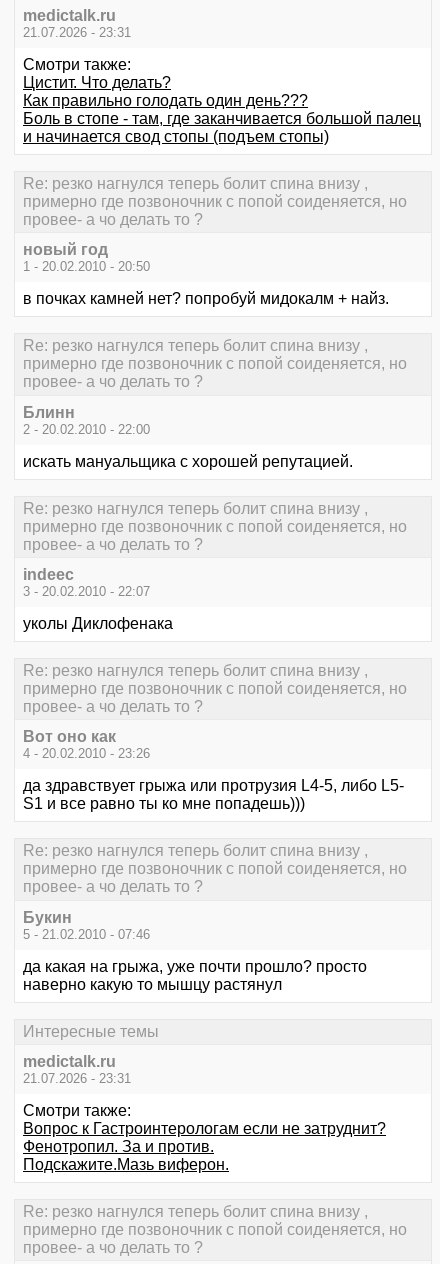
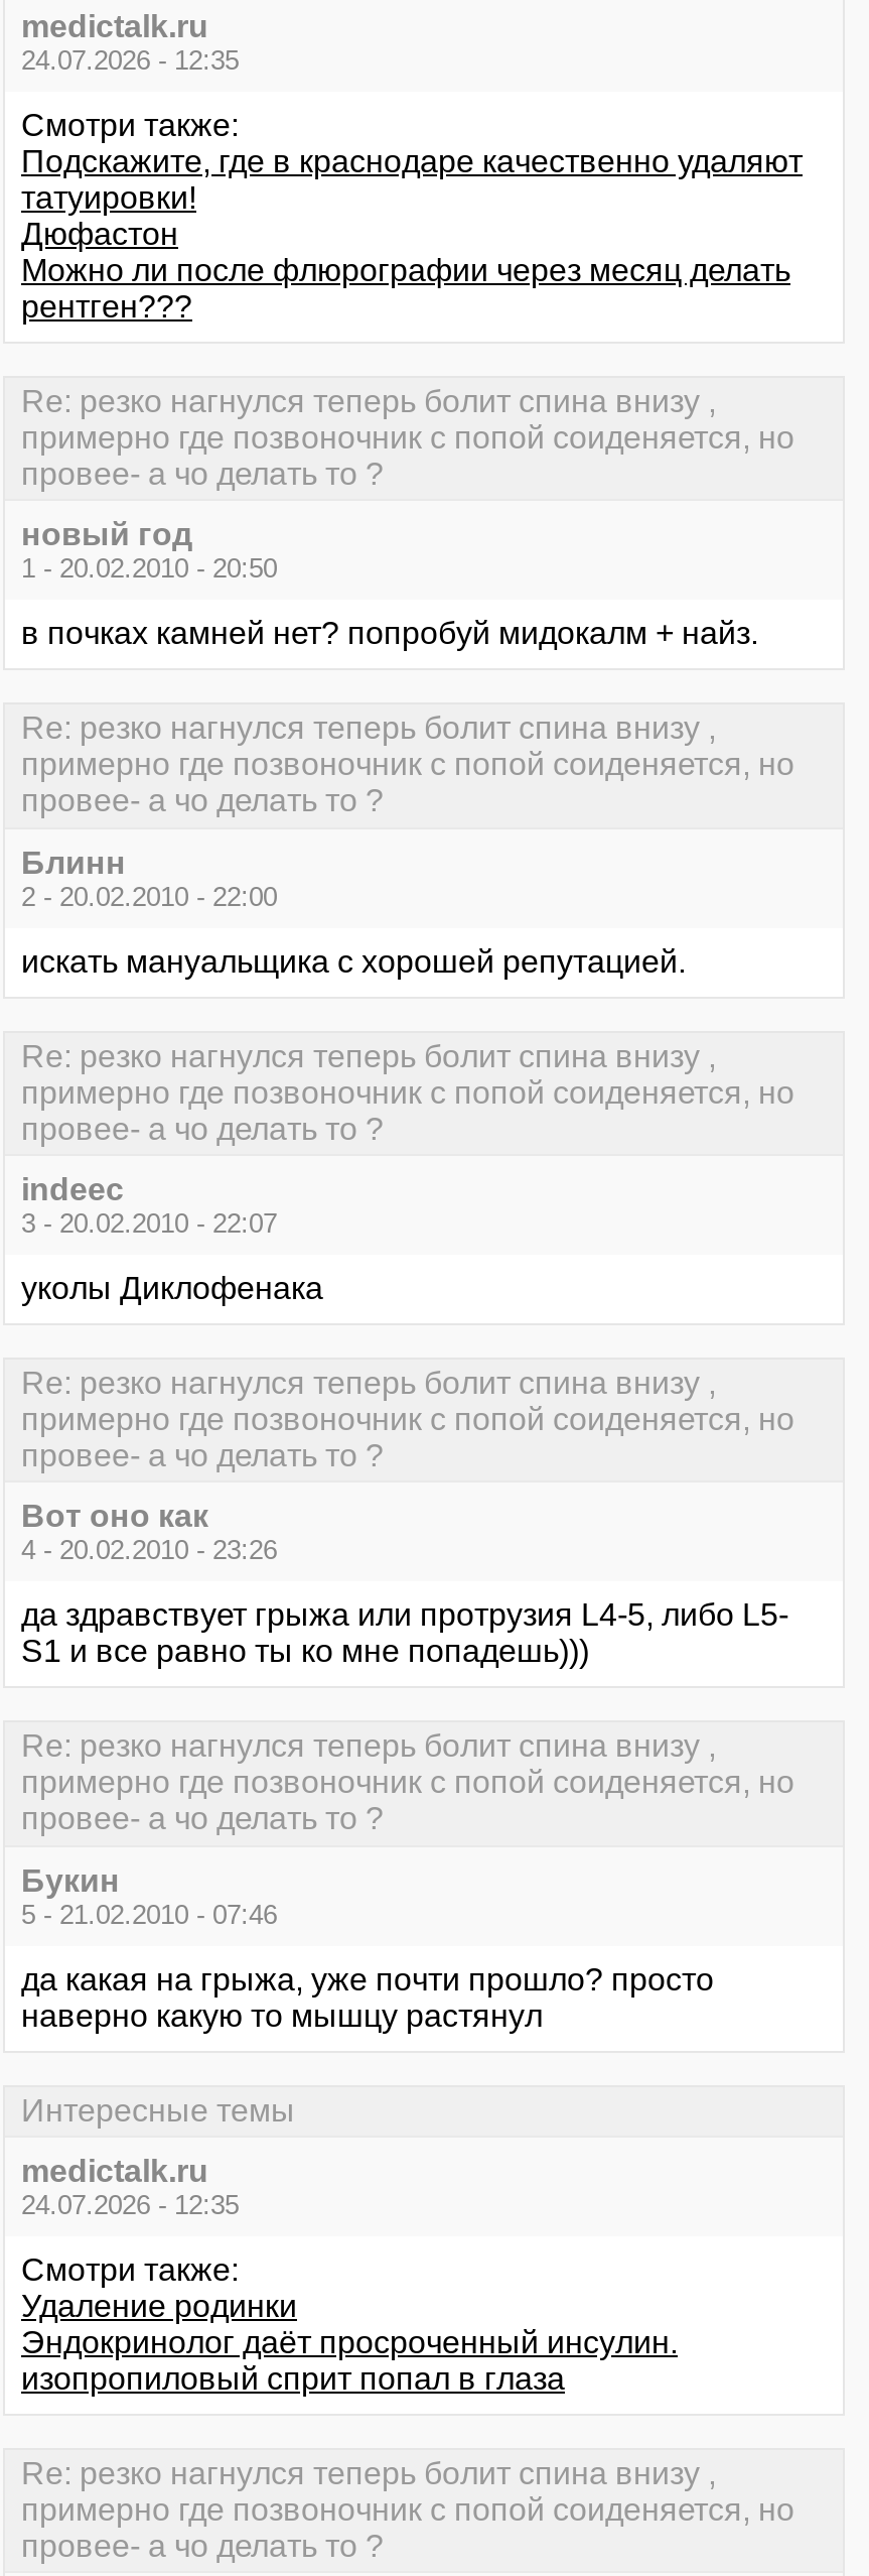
[23,25,131,40] 21.07.2026 - 23:31 -> [21,45,239,75] 24.07.2026 - 12:35
[23,74,421,145] Цистит. Что делать? | Как правильно голодать один день??? | Боль в стопе - там, где заканчивается большой палец | и начинается свод стопы (подъем стопы) -> [21,144,803,323] Подскажите, где в краснодаре качественно удаляют | татуировки! | Дюфастон | Можно ли после флюрографии через месяц делать | рентген???
[23,1071,131,1086] 21.07.2026 - 23:31 -> [21,2190,239,2220] 24.07.2026 - 12:35
[23,1120,386,1173] Вопрос к Гастроинтерологам если не затруднит? | Фенотропил. За и против. | Подскажите.Мазь виферон. -> [21,2289,678,2396] Удаление родинки | Эндокринолог даёт просроченный инсулин. | изопропиловый сприт попал в глаза

